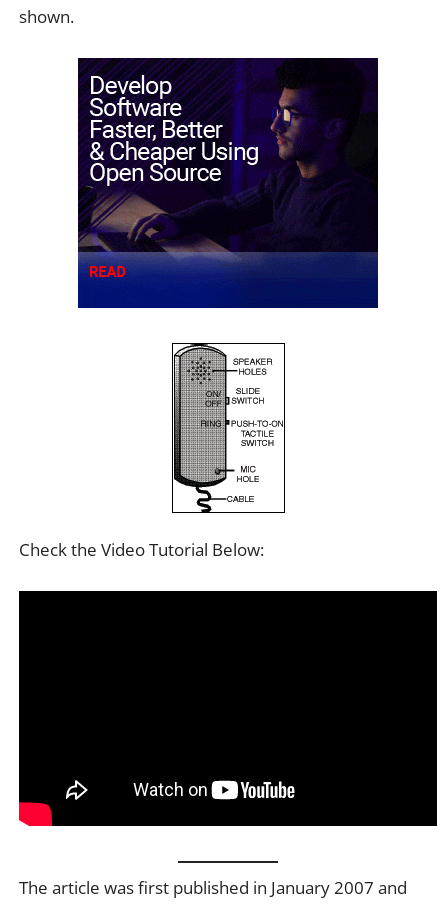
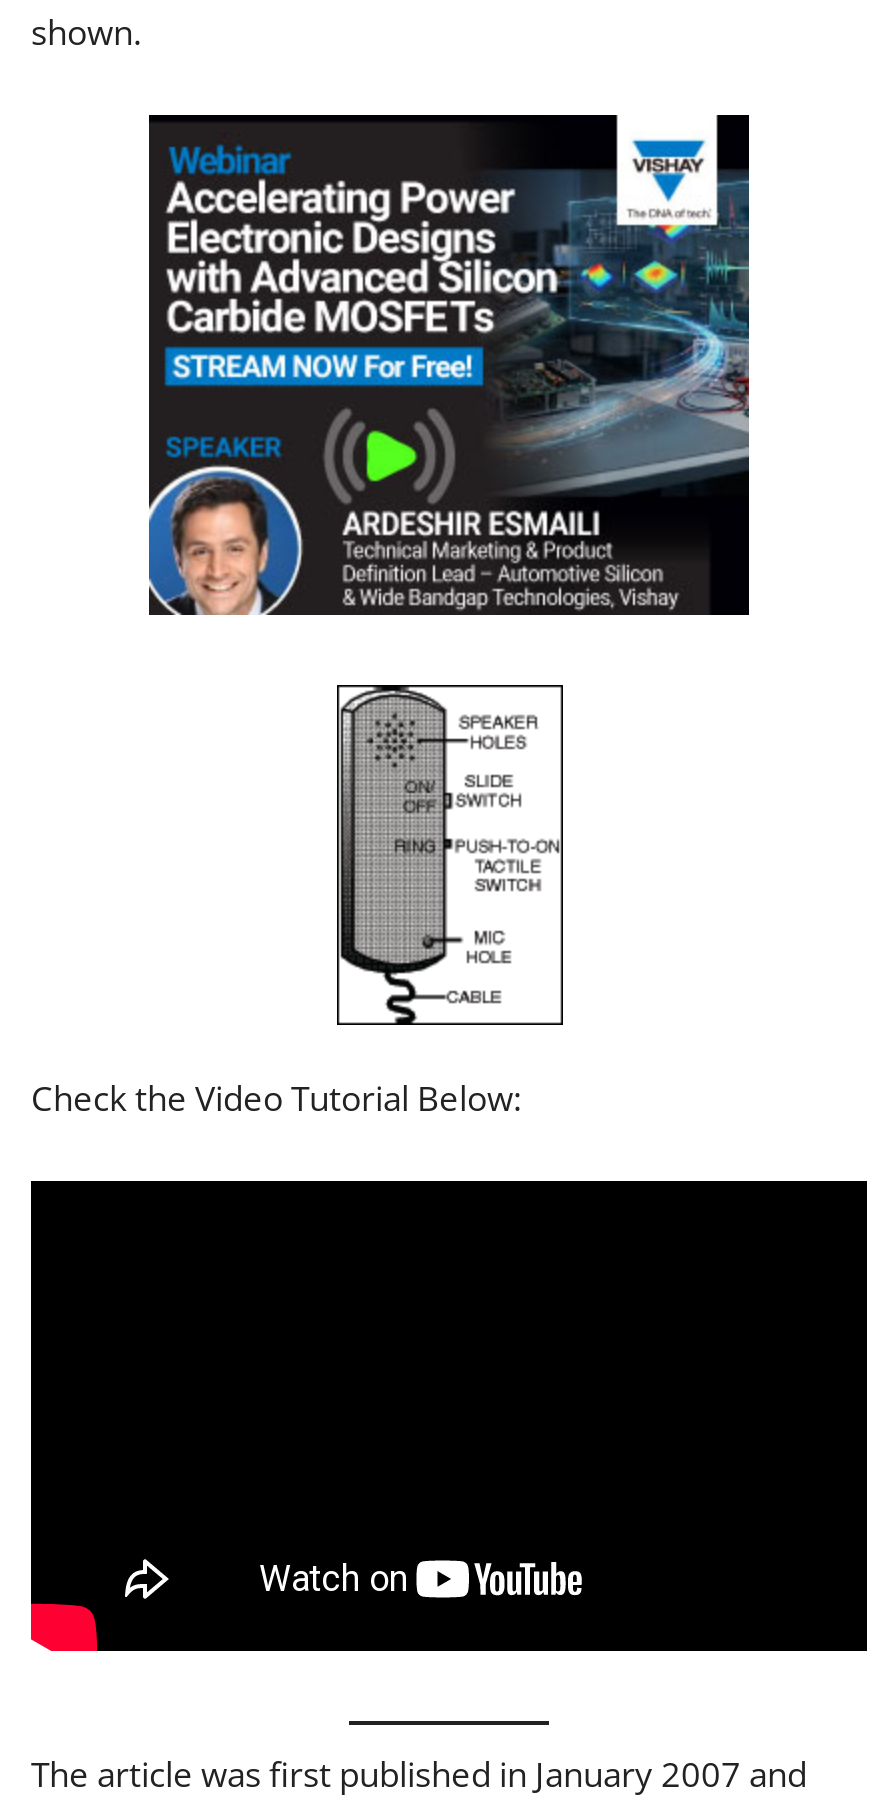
[78,57,379,309] [image] -> [149,115,751,617] [image]

